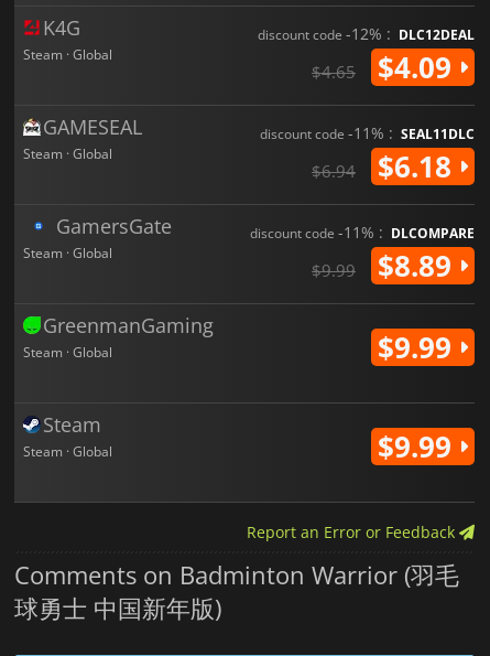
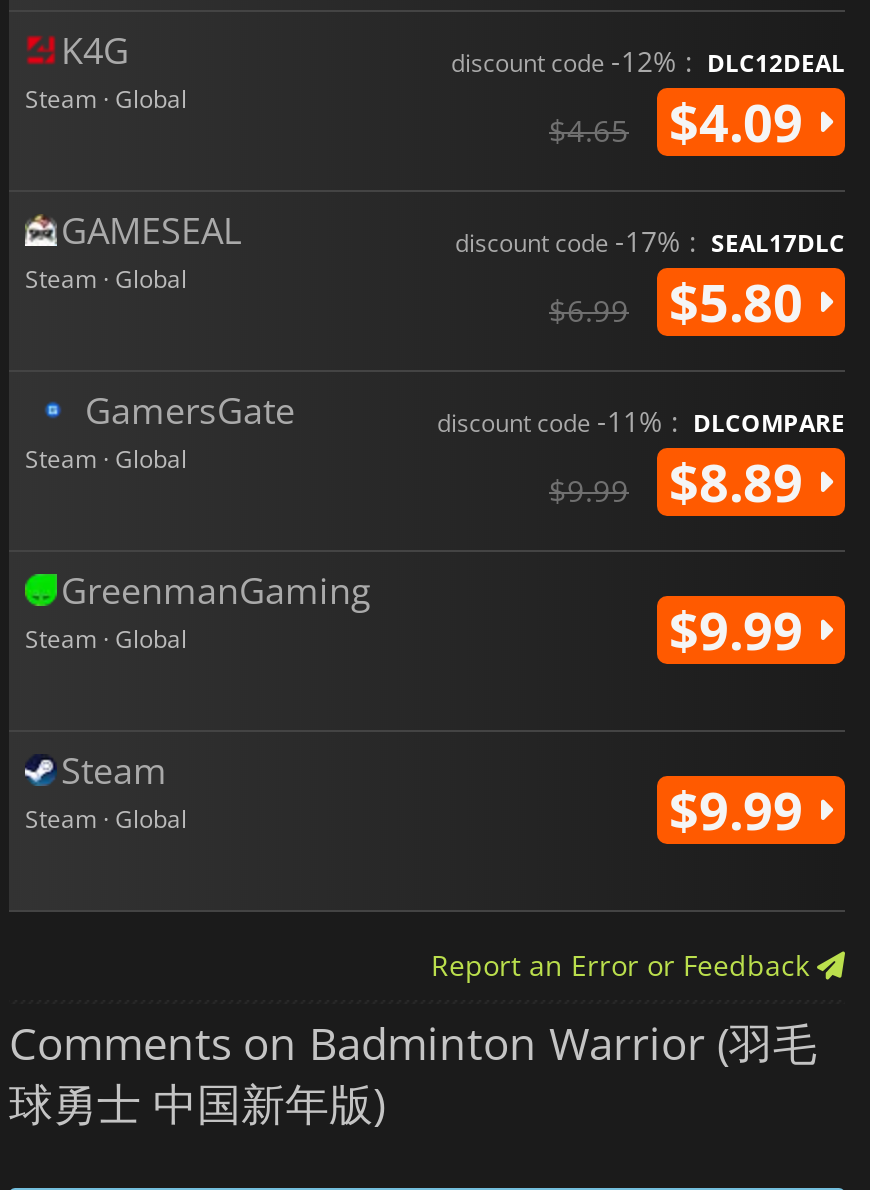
[260,122,475,143] discount code -11% : SEAL11DLC -> [455,221,845,259] discount code -17% : SEAL17DLC
[378,146,459,186] $6.18 -> [669,265,817,337] $5.80
[312,159,356,181] $6.94 -> [549,289,629,329] $6.99

